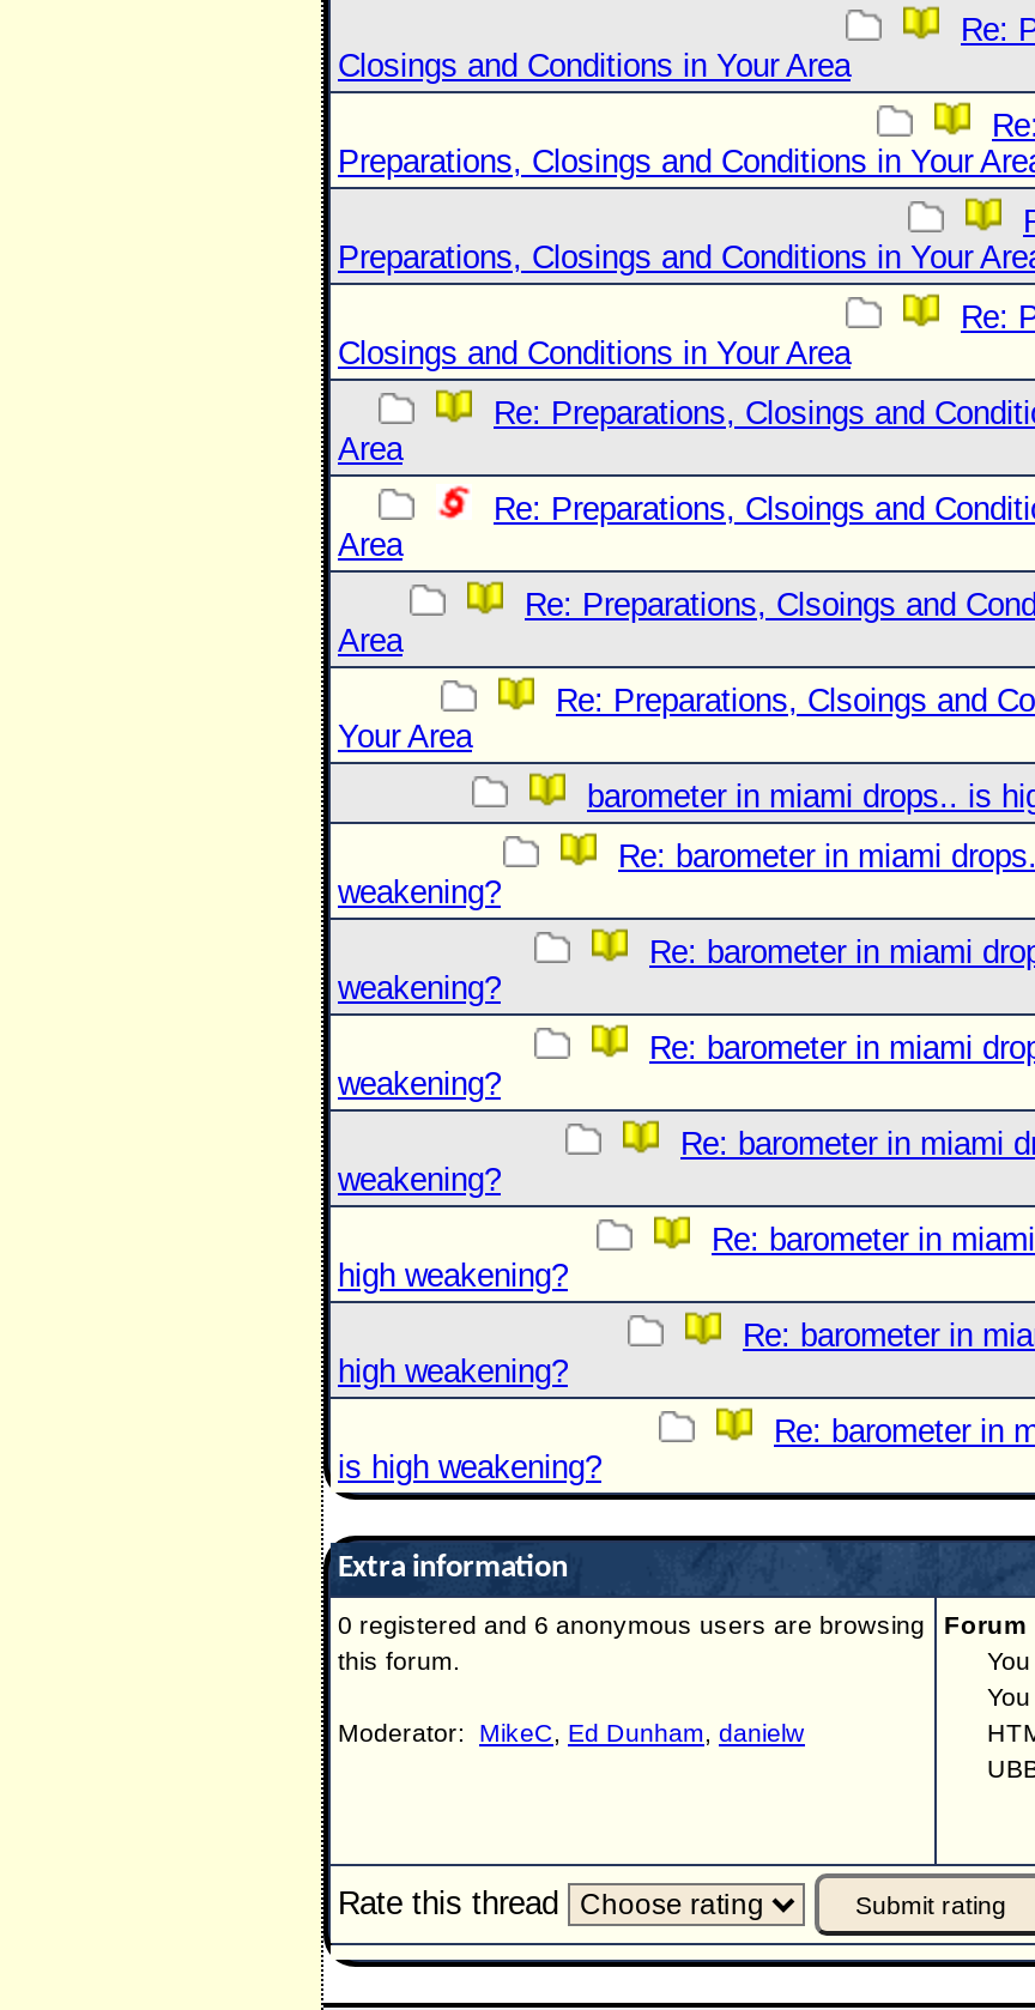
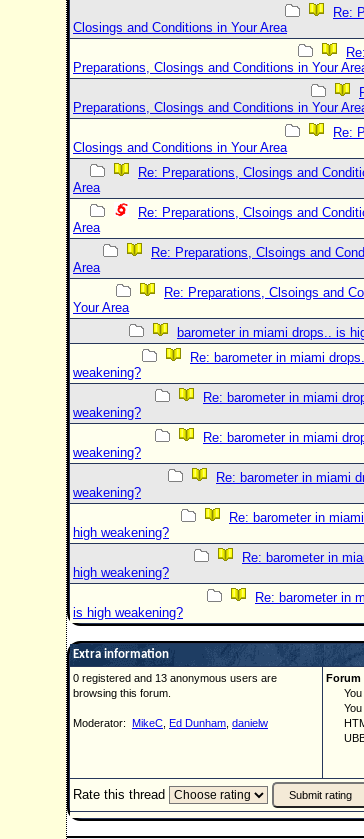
[338,1610,925,1675] 0 registered and 6 anonymous users are browsing | this forum. -> [73,672,277,699] 0 registered and 13 anonymous users are | browsing this forum.

